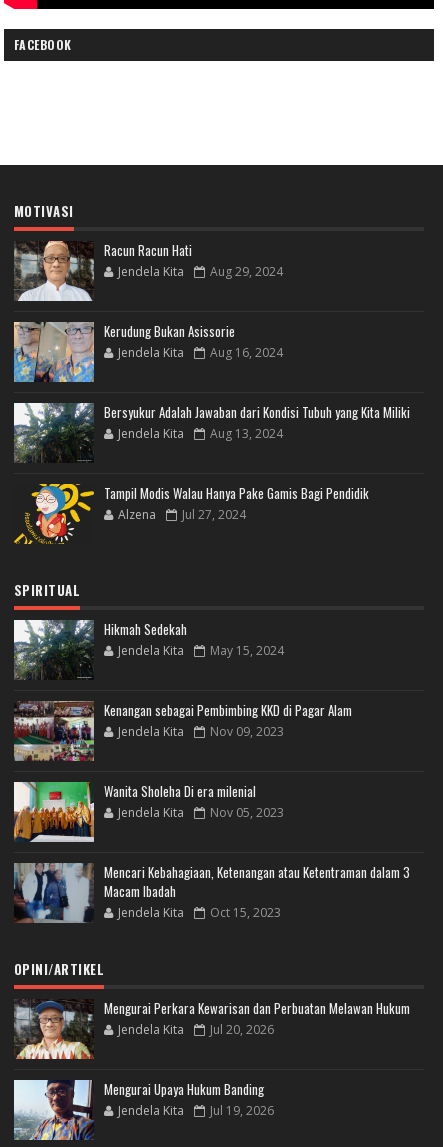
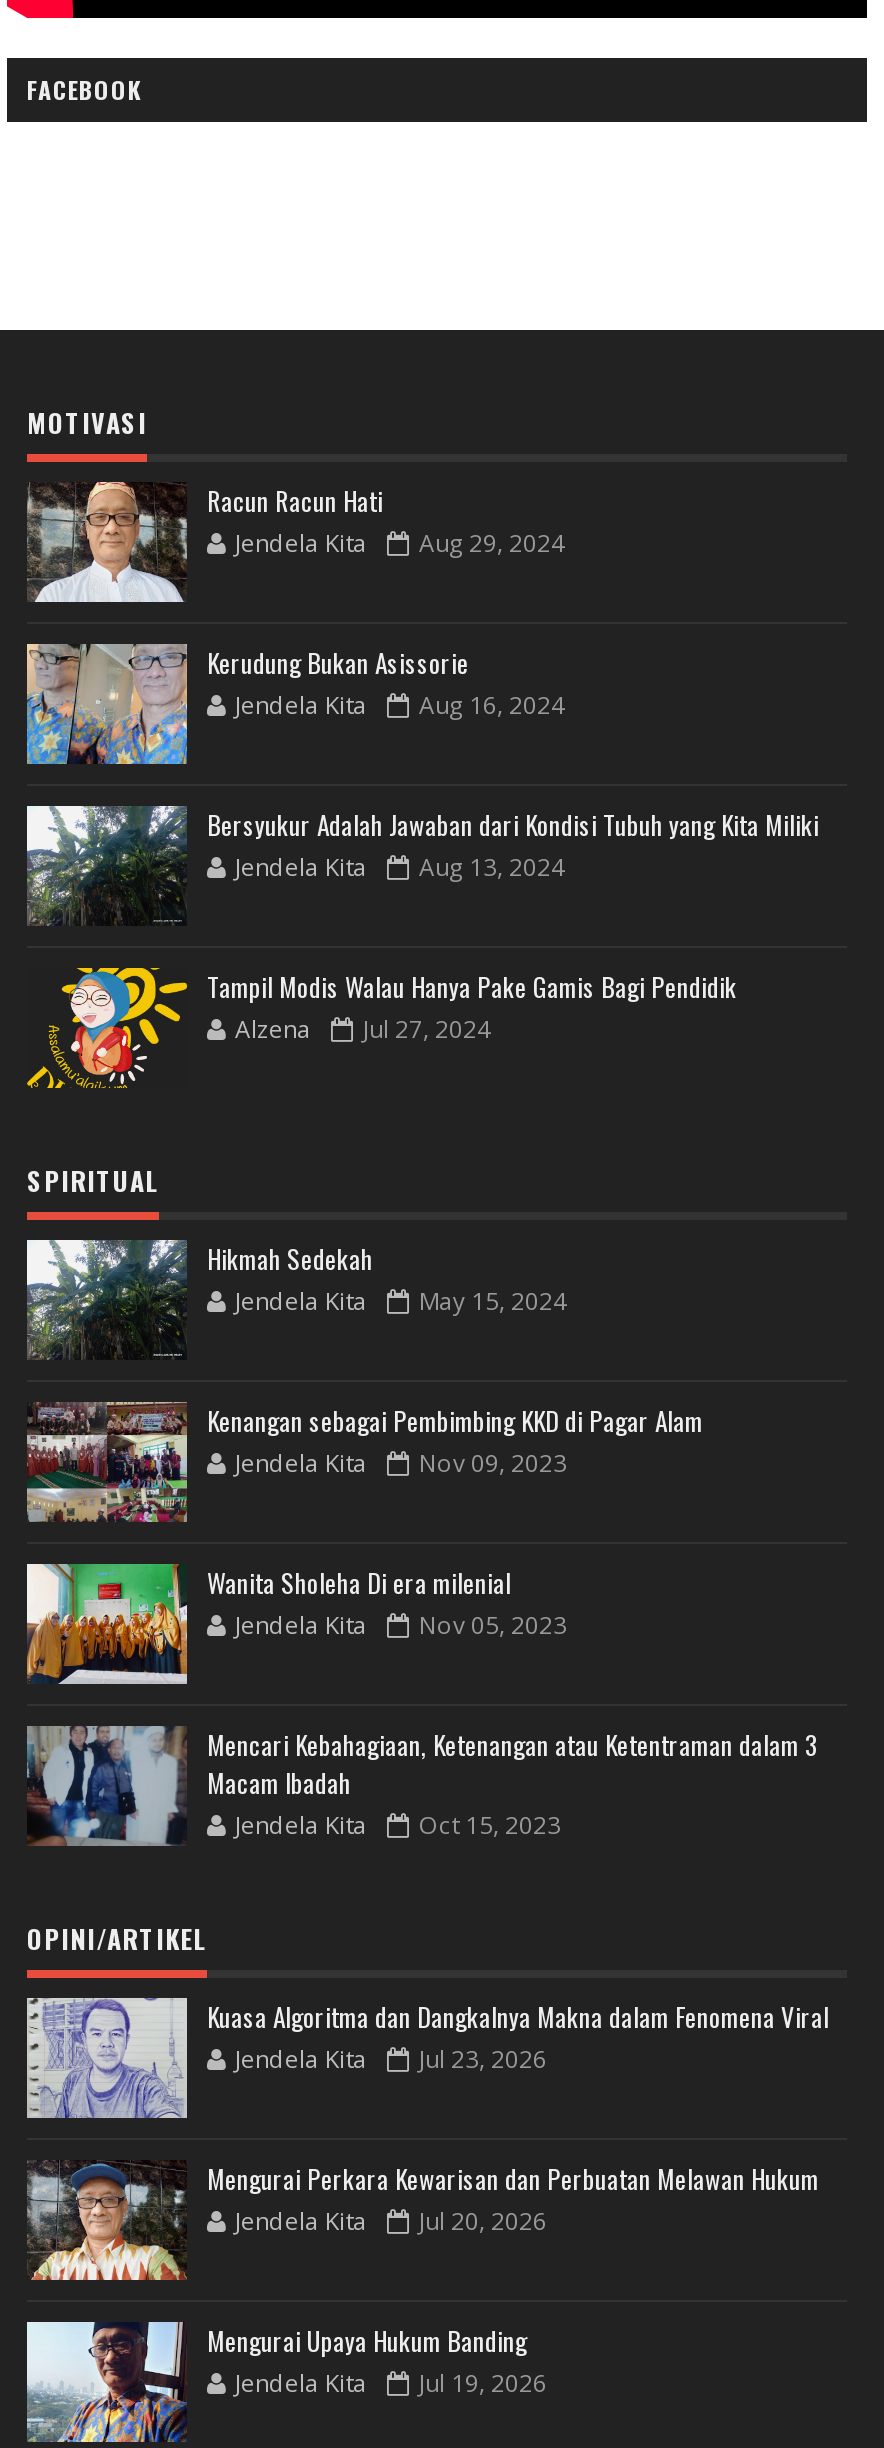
none -> [25,1996,829,2120] [image] | Kuasa Algoritma dan Dangkalnya Makna dalam Fenomena Viral | Jendela Kita | Jul 23, 2026

